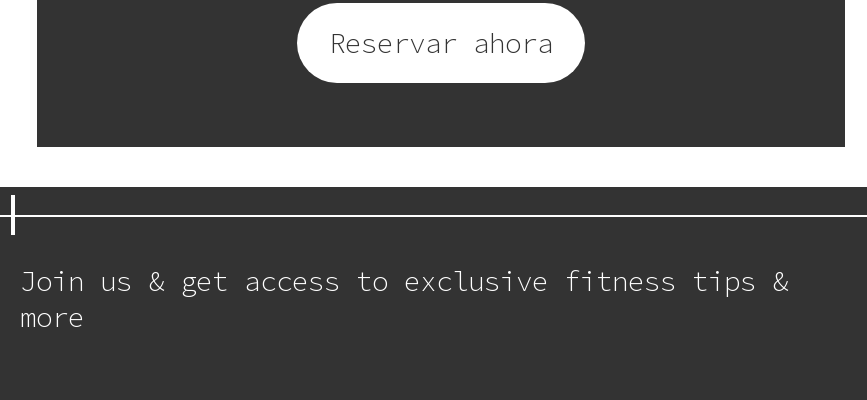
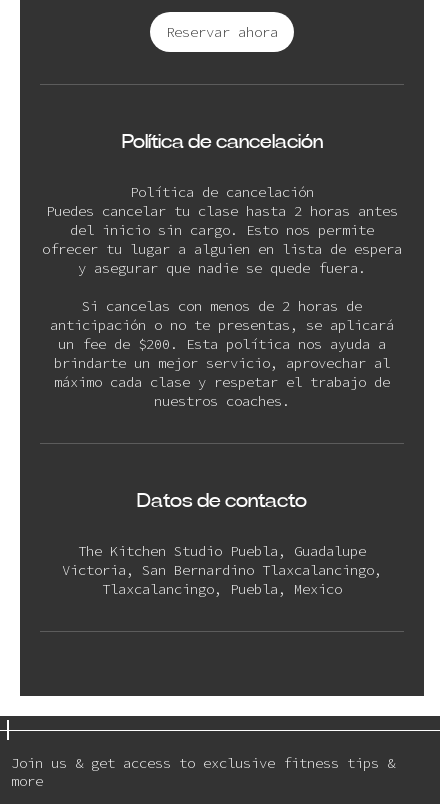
none -> [42,132,402,410] Política de cancelación | Política de cancelación | Puedes cancelar tu clase hasta 2 horas antes | del inicio sin cargo. Esto nos permite | ofrecer tu lugar a alguien en lista de espera | y asegurar que nadie se quede fuera. | Si cancelas con menos de 2 horas de | anticipación o no te presentas, se aplicará | un fee de $200. Esta política nos ayuda a | brindarte un mejor servicio, aprovechar al | máximo cada clase y respetar el trabajo de | nuestros coaches.
none -> [62,491,382,598] Datos de contacto | The Kitchen Studio Puebla, Guadalupe | Victoria, San Bernardino Tlaxcalancingo, | Tlaxcalancingo, Puebla, Mexico

